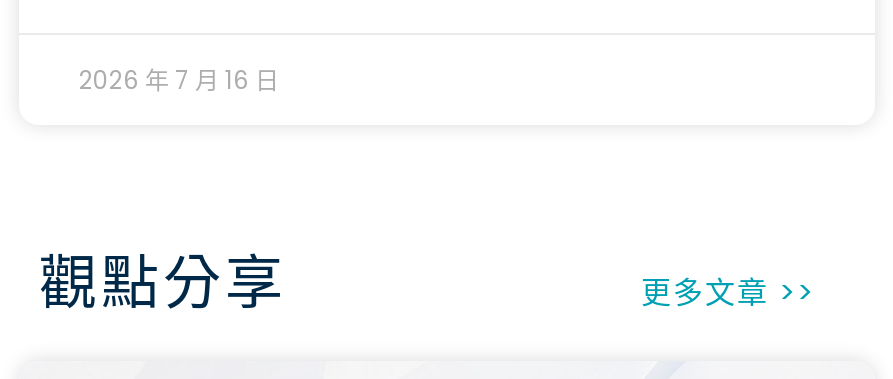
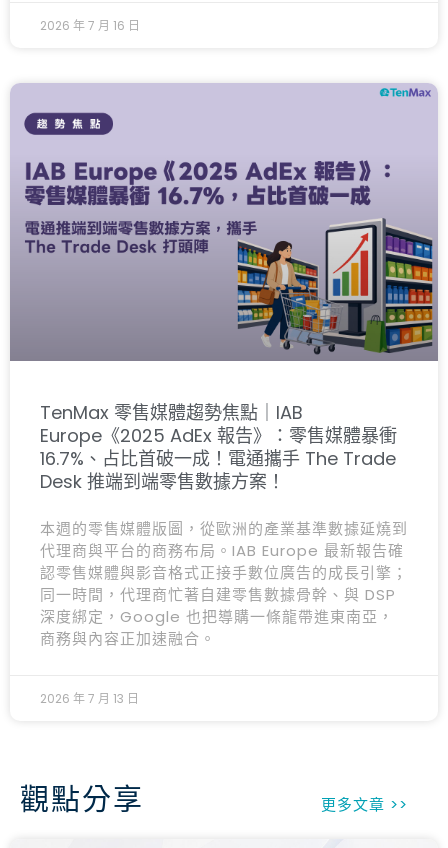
none -> [9,82,439,707] [image] | TenMax 零售媒體趨勢焦點｜IAB | Europe《2025 AdEx 報告》：零售媒體暴衝 | 16.7%、占比首破一成！電通攜手 The Trade | Desk 推端到端零售數據方案！ | 本週的零售媒體版圖，從歐洲的產業基準數據延燒到 | 代理商與平台的商務布局。IAB Europe 最新報告確 | 認零售媒體與影音格式正接手數位廣告的成長引擎； | 同一時間，代理商忙著自建零售數據骨幹、與 DSP | 深度綁定，Google 也把導購一條龍帶進東南亞， | 商務與內容正加速融合。 | 2026 年 7 月 13 日

